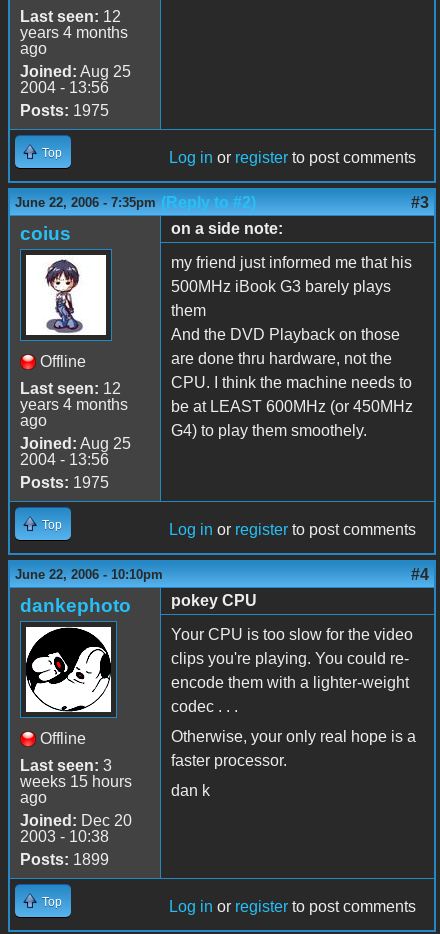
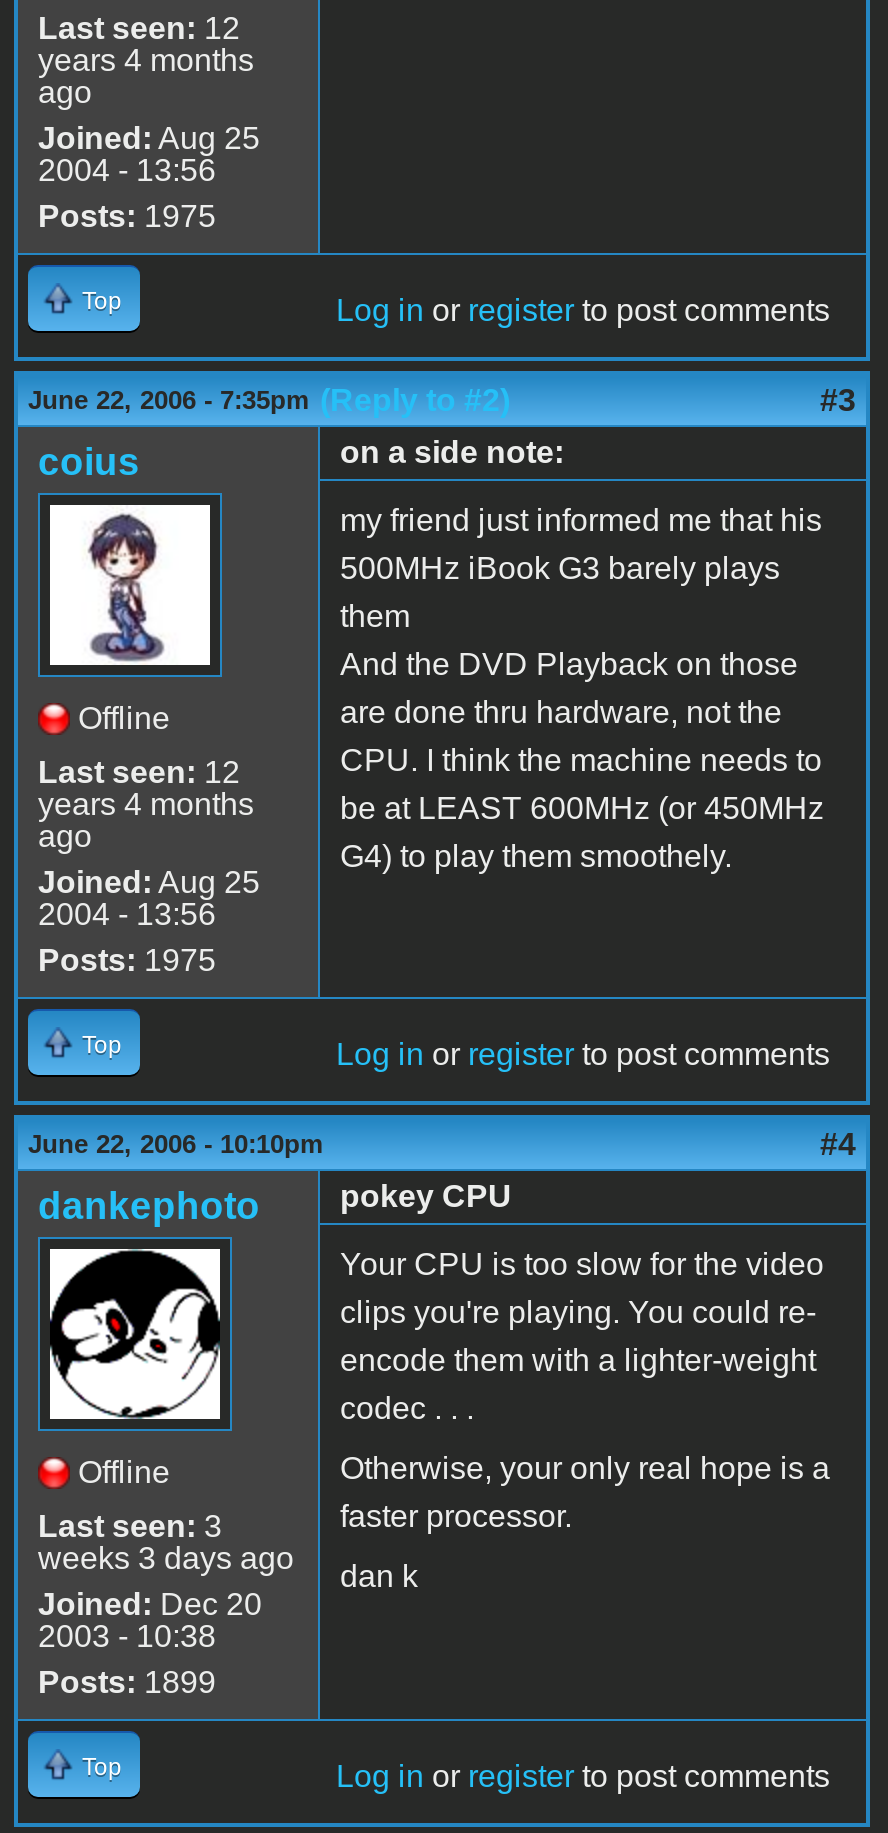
[20,773,132,806] weeks 15 hours | ago -> [38,1541,294,1575] weeks 3 days ago

